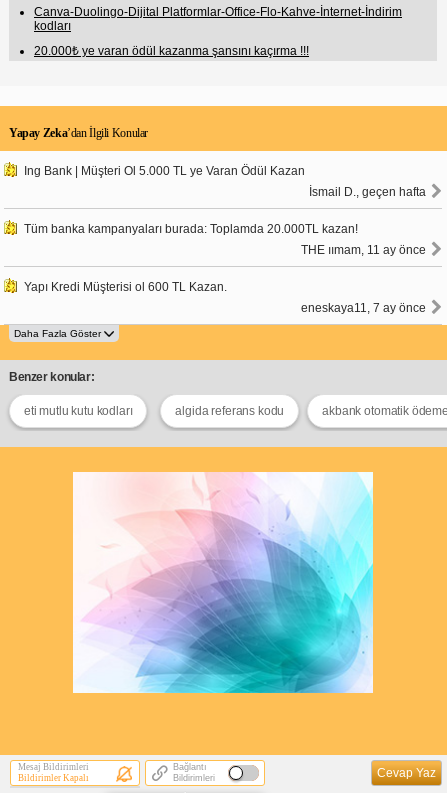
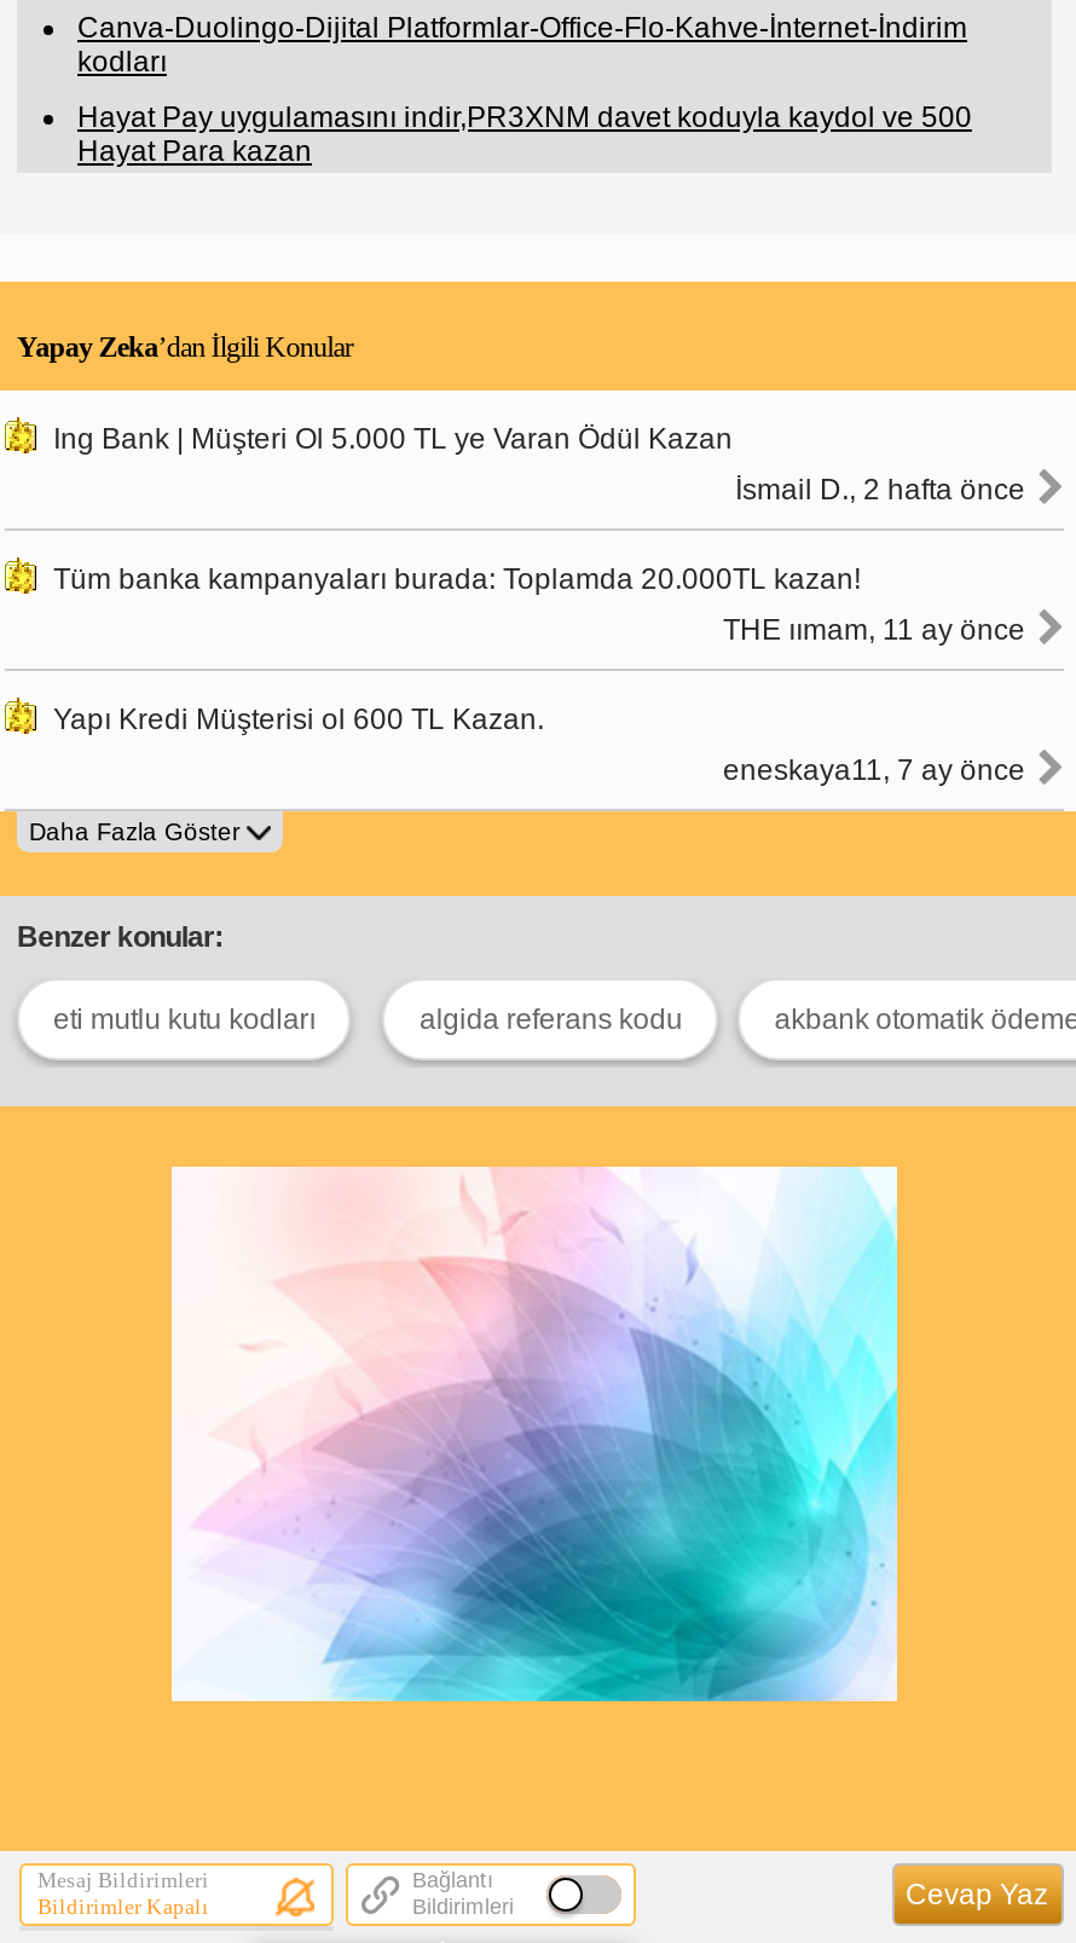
[34,44,309,58] 20.000₺ ye varan ödül kazanma şansını kaçırma !!! -> [77,100,972,167] Hayat Pay uygulamasını indir,PR3XNM davet koduyla kaydol ve 500 | Hayat Para kazan
[309,185,426,199] İsmail D., geçen hafta -> [735,472,1025,506] İsmail D., 2 hafta önce

